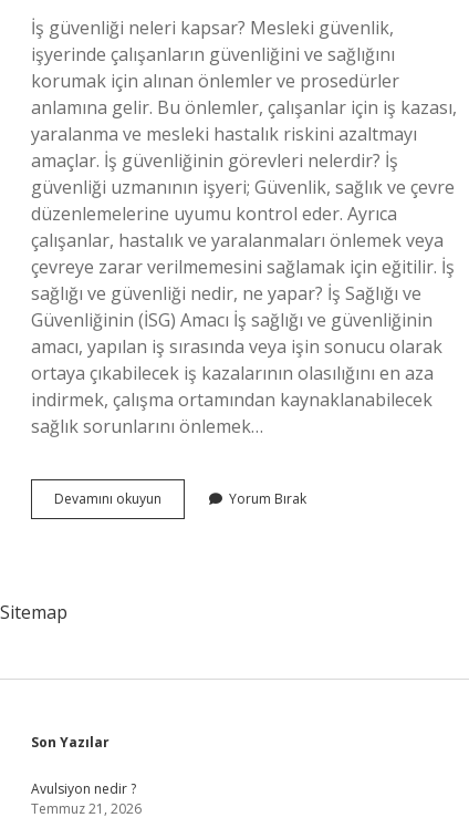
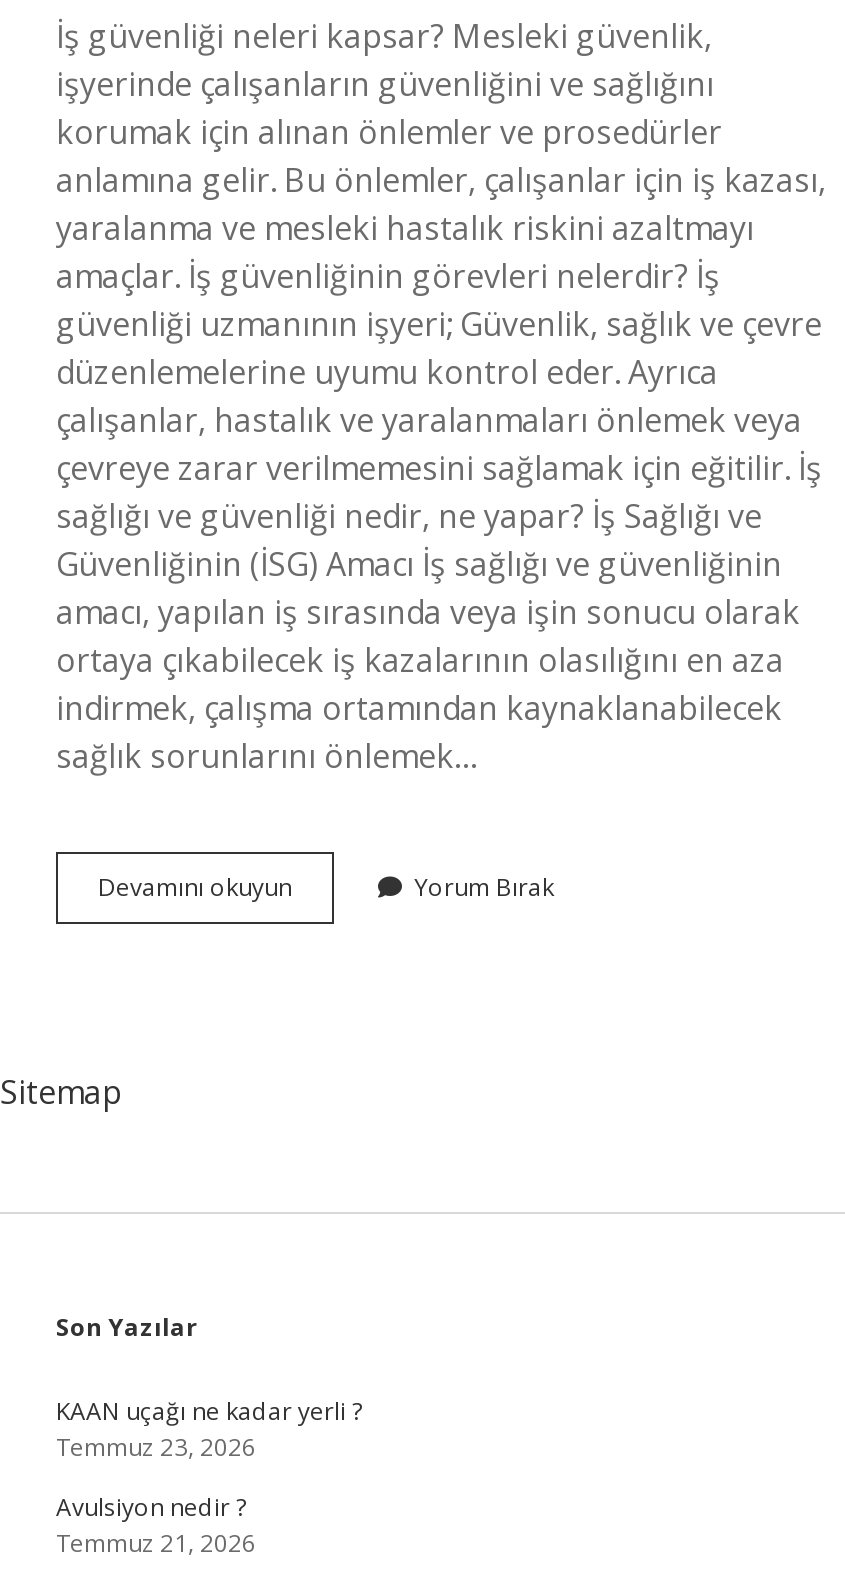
none -> [56,1394,362,1464] KAAN uçağı ne kadar yerli ? | Temmuz 23, 2026

